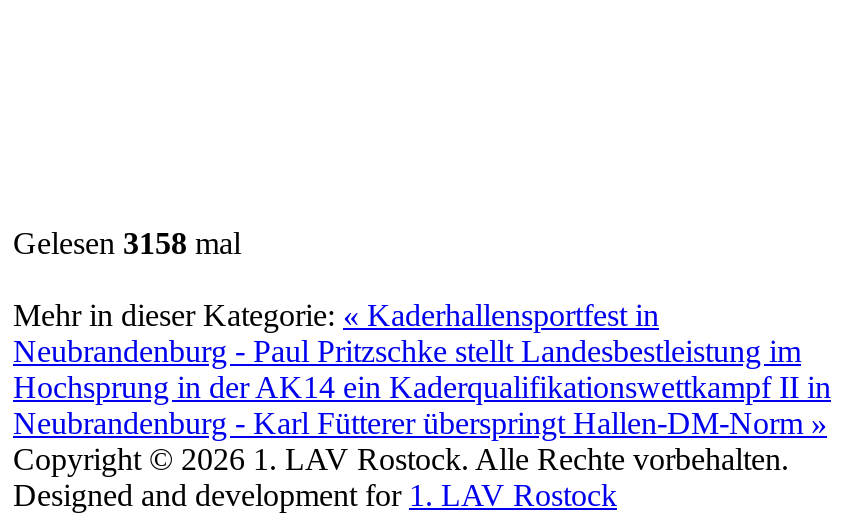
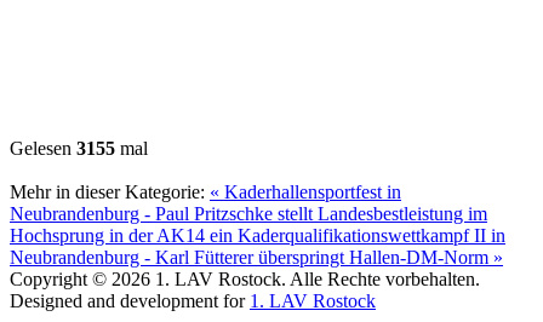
[13,226,241,260] Gelesen 3158 mal -> [10,138,148,159] Gelesen 3155 mal

